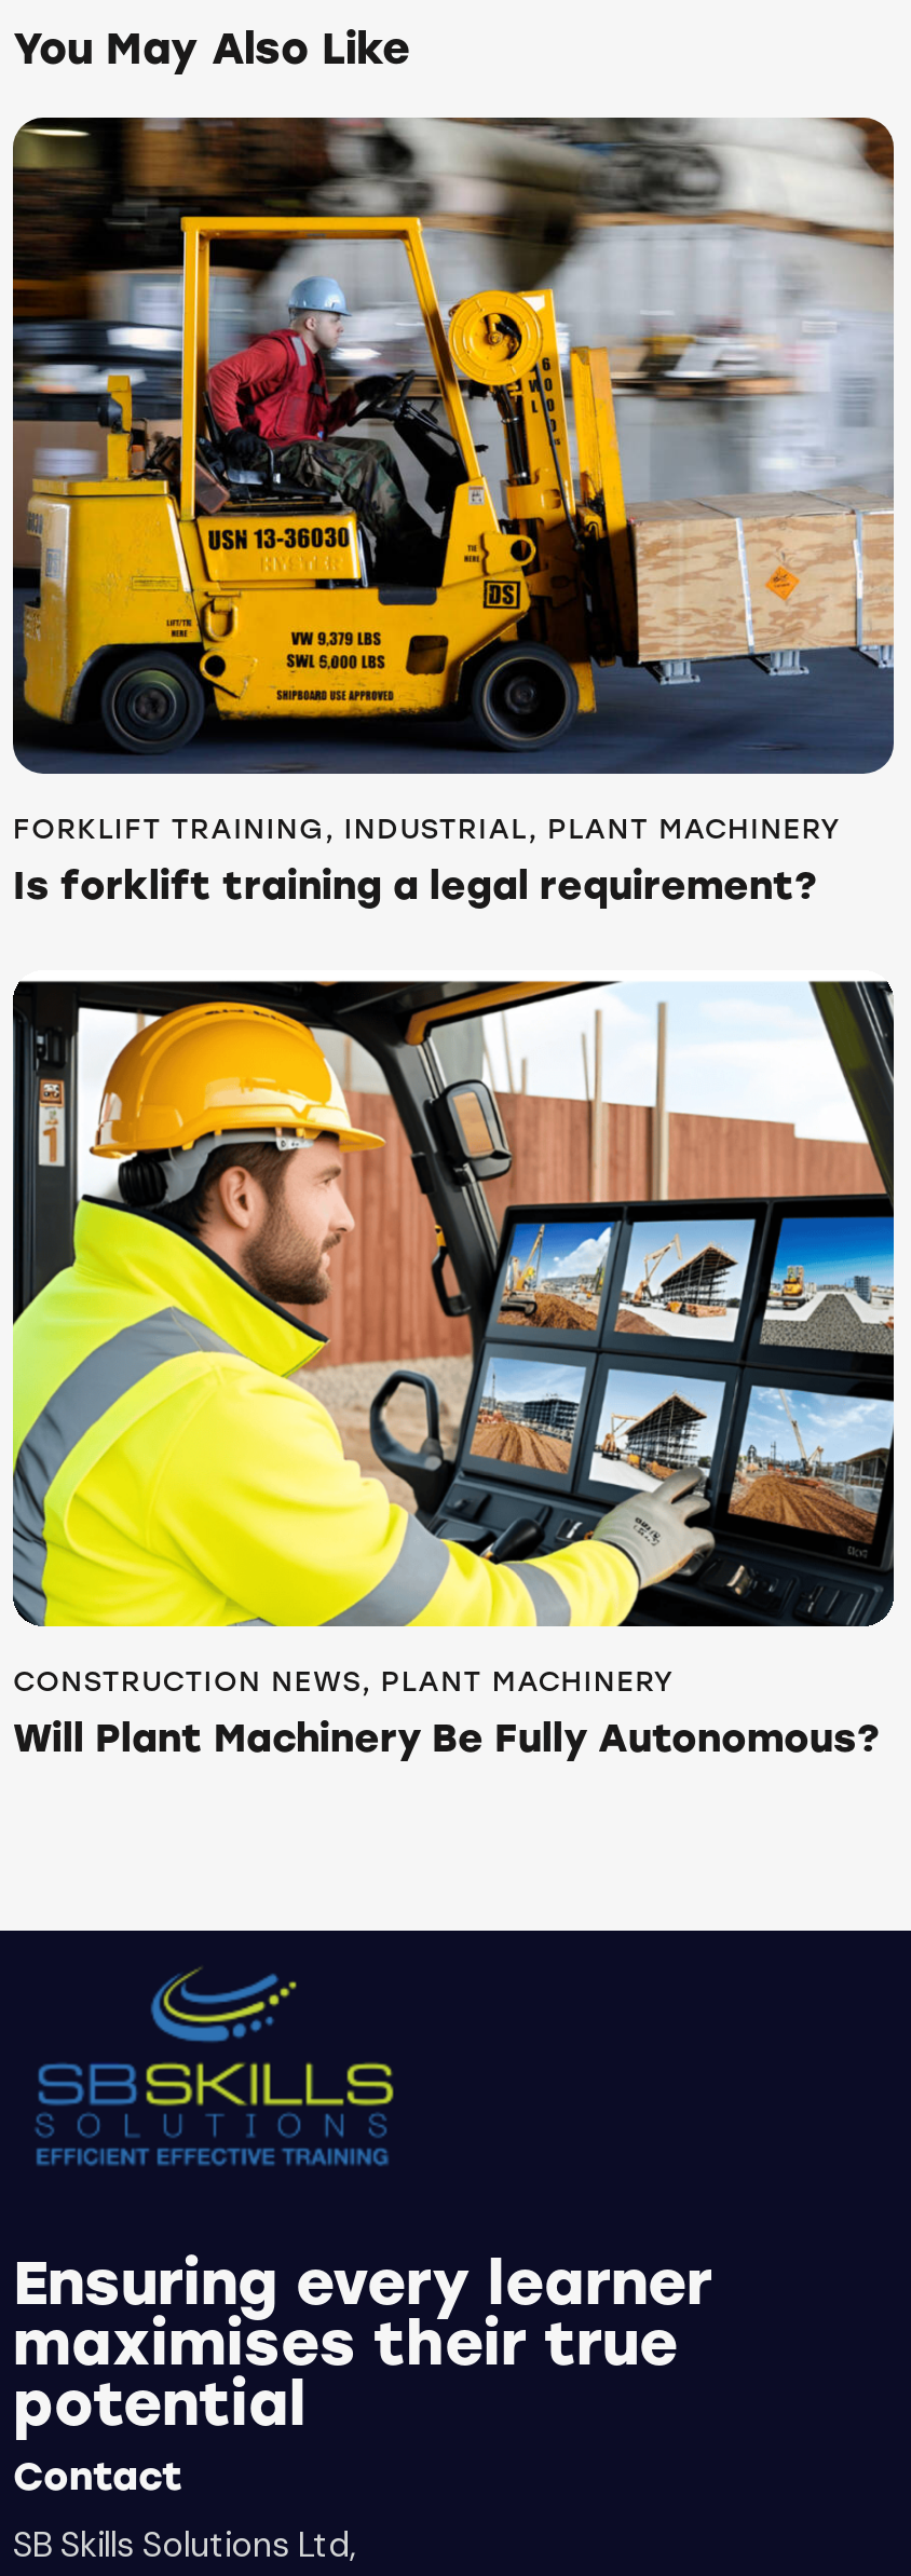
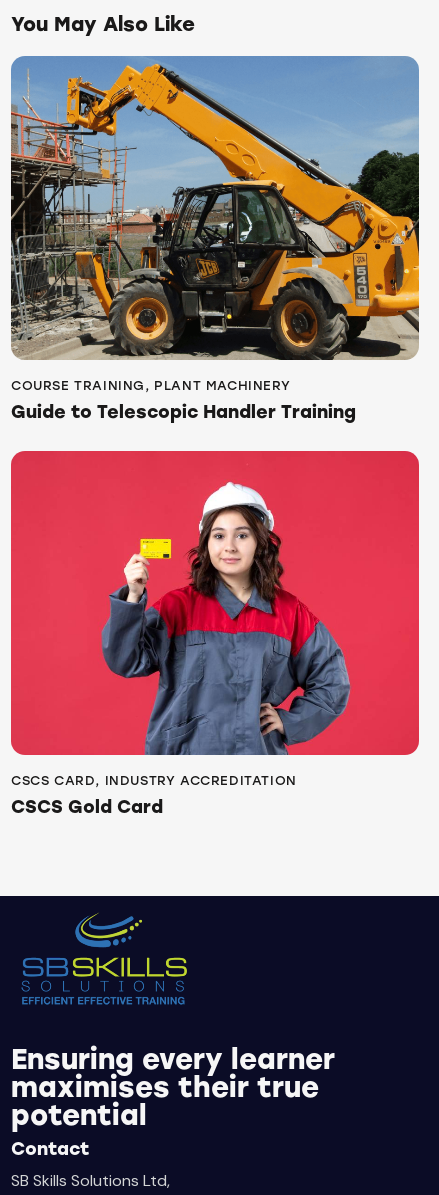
[11,115,896,909] [image] | FORKLIFT TRAINING, INDUSTRIAL, PLANT MACHINERY | Is forklift training a legal requirement? -> [10,55,420,423] [image] | COURSE TRAINING, PLANT MACHINERY | Guide to Telescopic Handler Training
[11,970,896,1762] [image] | CONSTRUCTION NEWS, PLANT MACHINERY | Will Plant Machinery Be Fully Autonomous? -> [10,450,420,818] [image] | CSCS CARD, INDUSTRY ACCREDITATION | CSCS Gold Card

